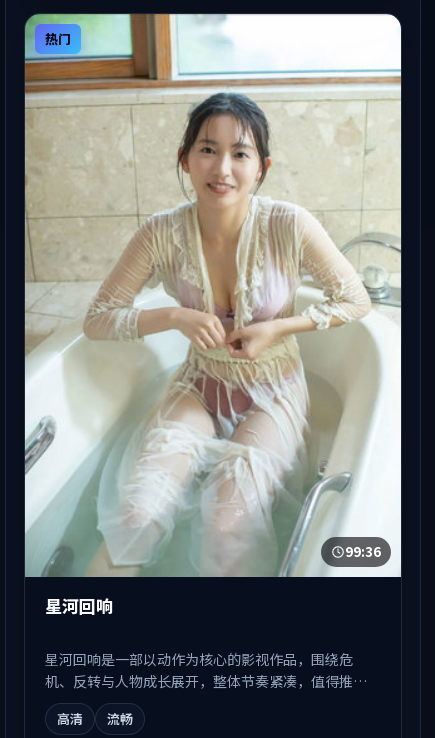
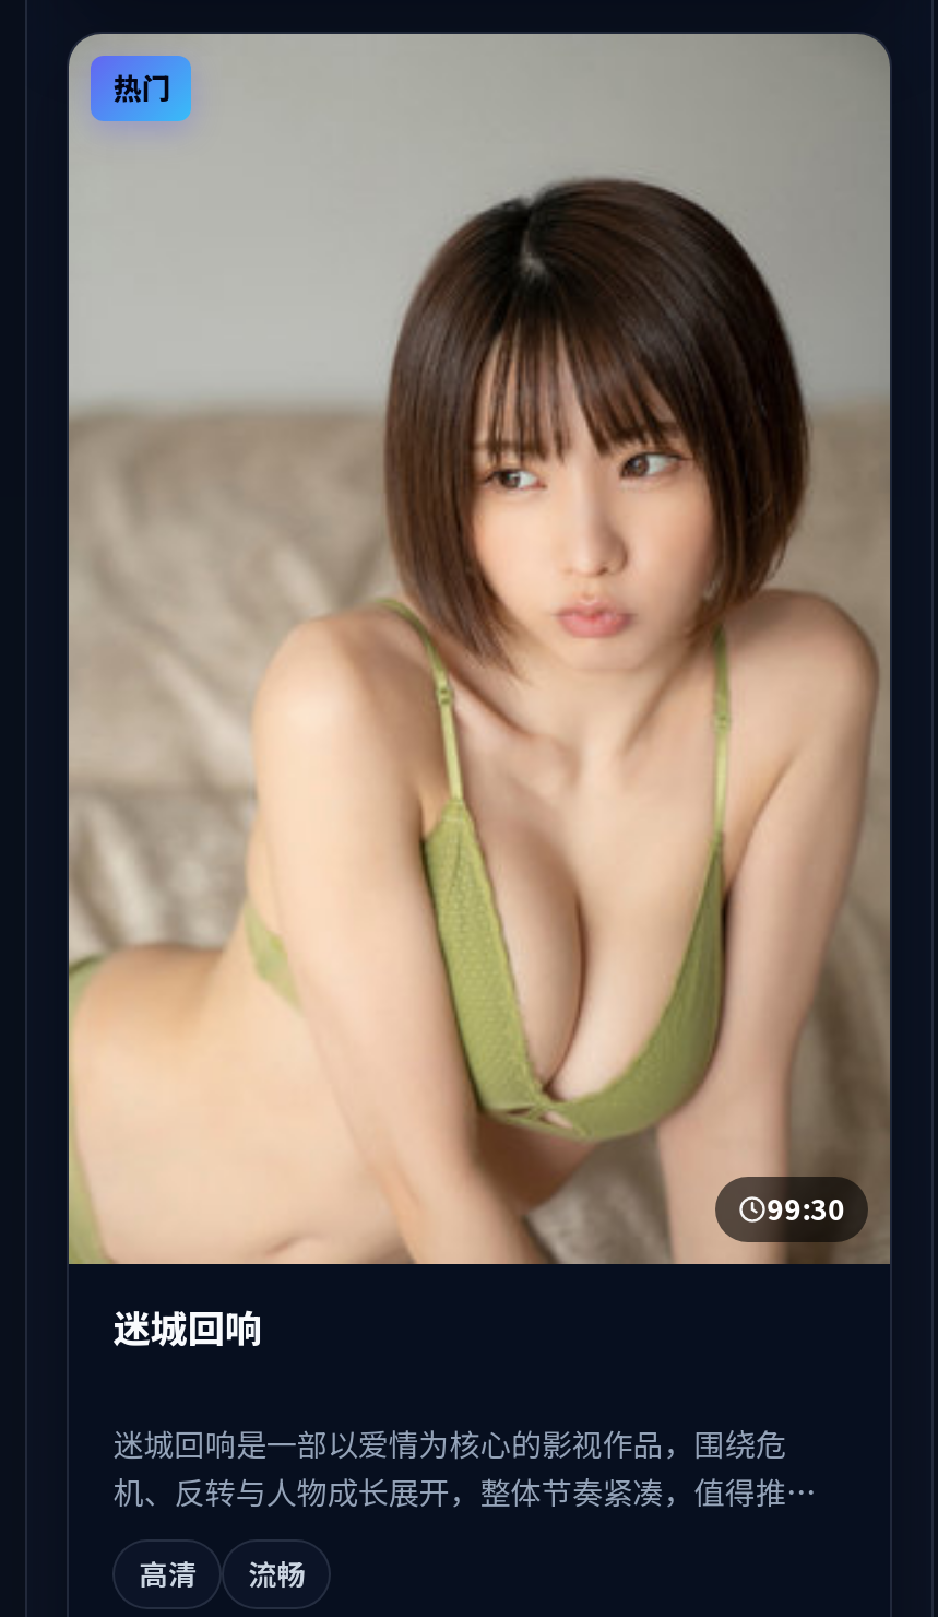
[24,14,402,578] [image] | 99:36 -> [67,33,892,1265] [image] | 99:30
[45,593,113,618] 星河回响 -> [113,1298,262,1353] 迷城回响
[45,649,353,669] 星河回响是一部以动作为核心的影视作品，围绕危 -> [113,1421,786,1465] 迷城回响是一部以爱情为核心的影视作品，围绕危

